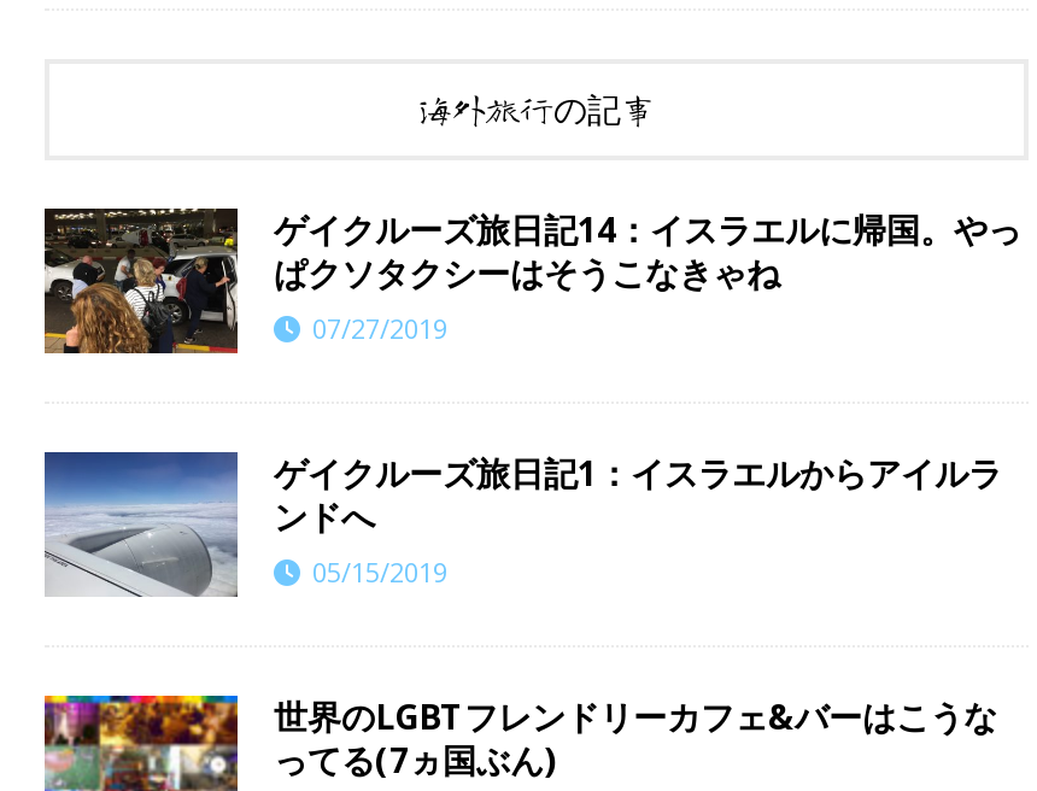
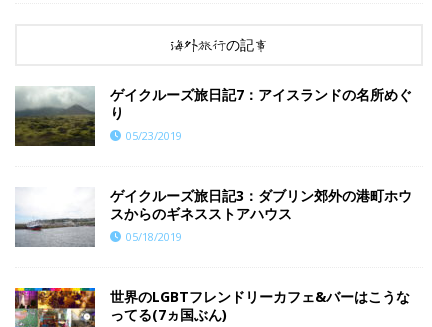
[42,205,1021,357] [image] | ゲイクルーズ旅日記14：イスラエルに帰国。やっ | ぱクソタクシーはそうこなきゃね | 07/27/2019 -> [14,85,412,147] [image] | ゲイクルーズ旅日記7：アイスランドの名所めぐ | り | 05/23/2019
[42,449,1002,596] [image] | ゲイクルーズ旅日記1：イスラエルからアイルラ | ンドへ | 05/15/2019 -> [15,186,412,247] [image] | ゲイクルーズ旅日記3：ダブリン郊外の港町ホウ | スからのギネスストアハウス | 05/18/2019

